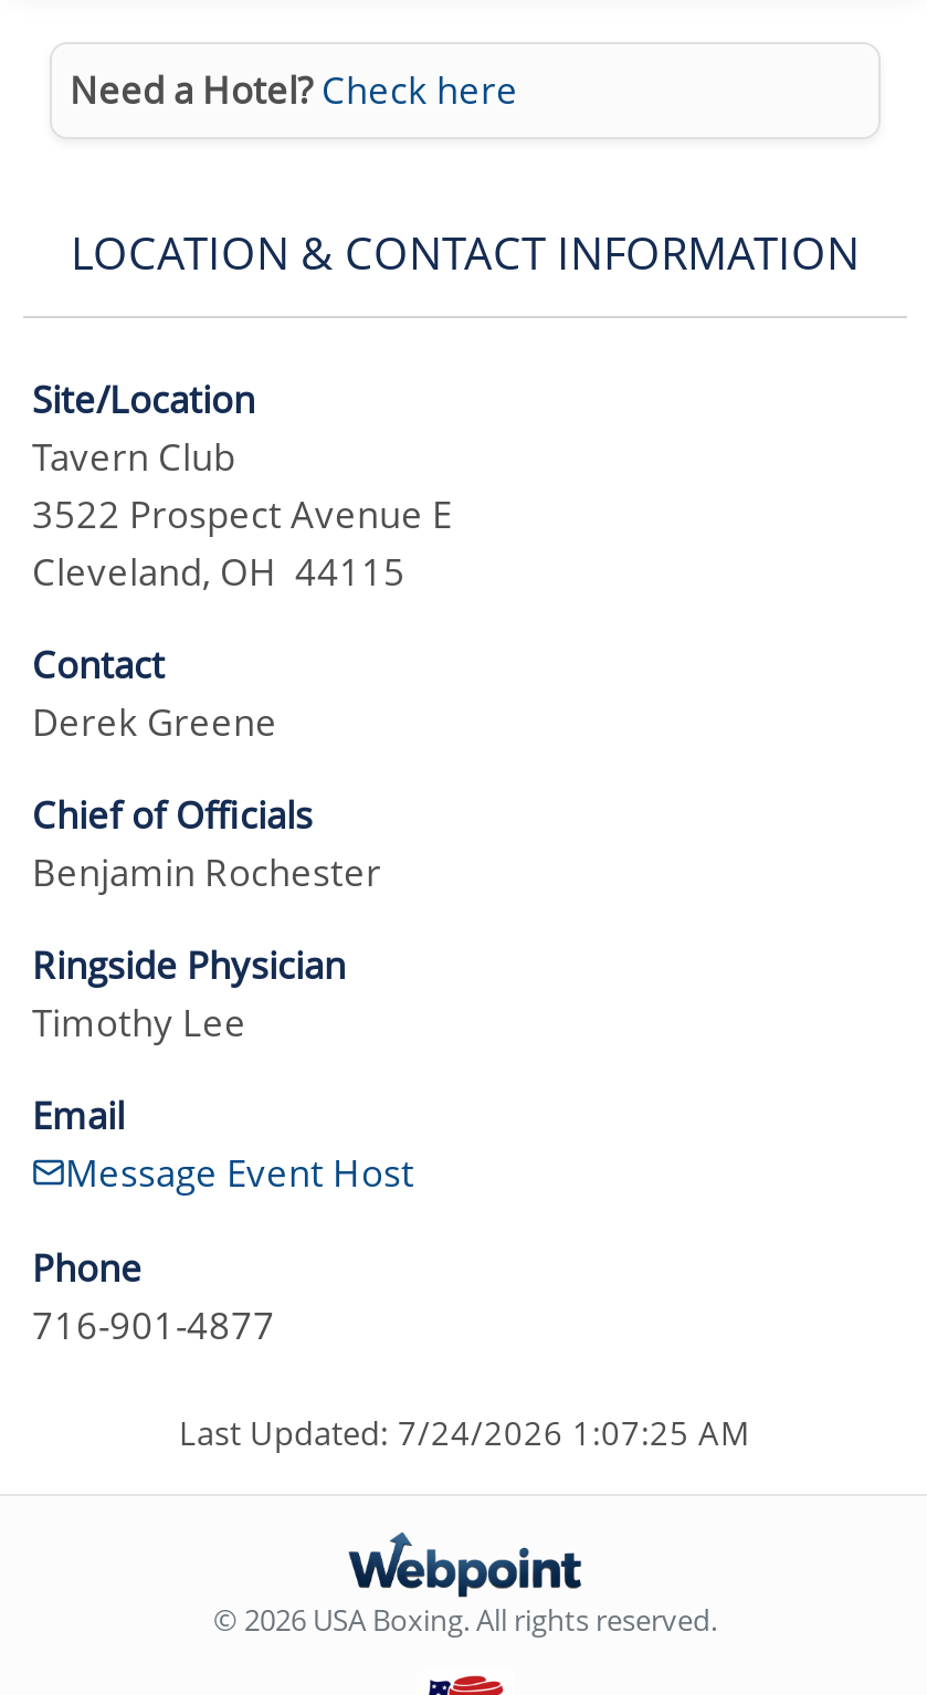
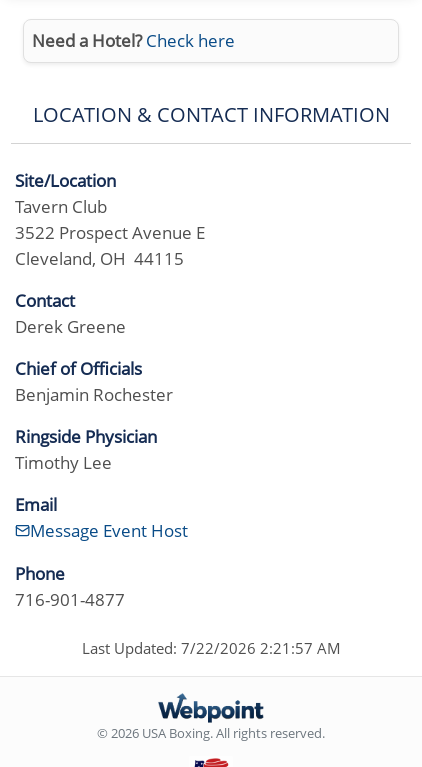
[179,1410,751,1454] Last Updated: 7/24/2026 1:07:25 AM -> [81,638,340,658] Last Updated: 7/22/2026 2:21:57 AM

